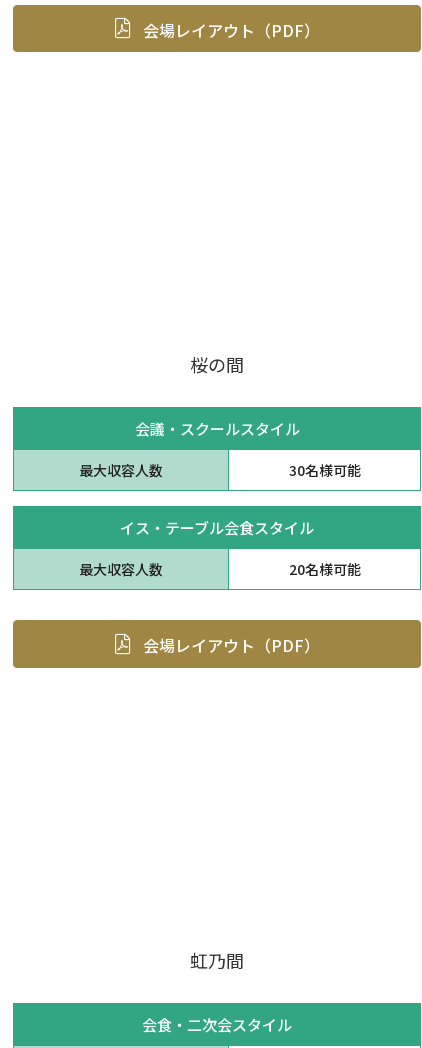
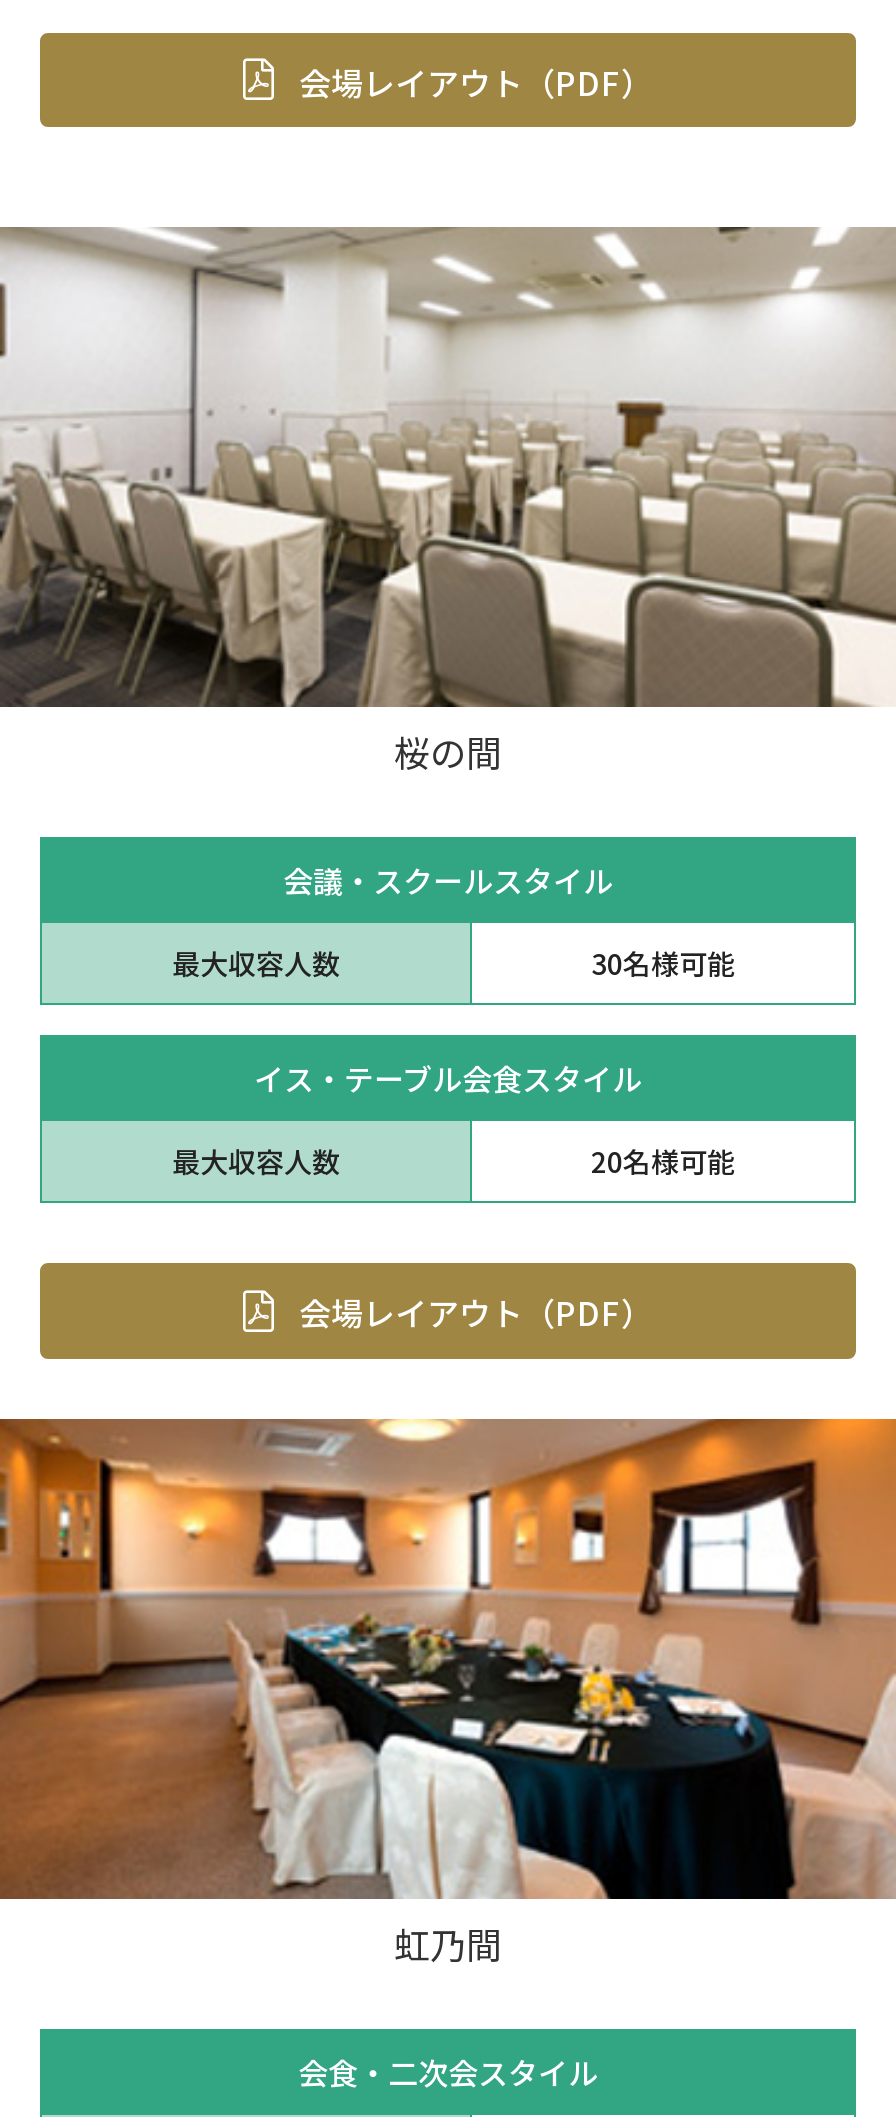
none -> [6,225,890,709] [image]
none -> [6,1417,890,1901] [image]

